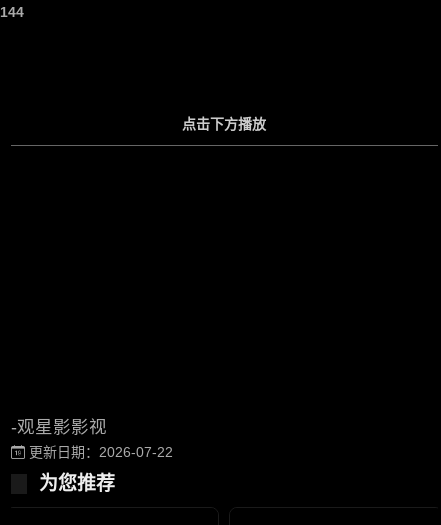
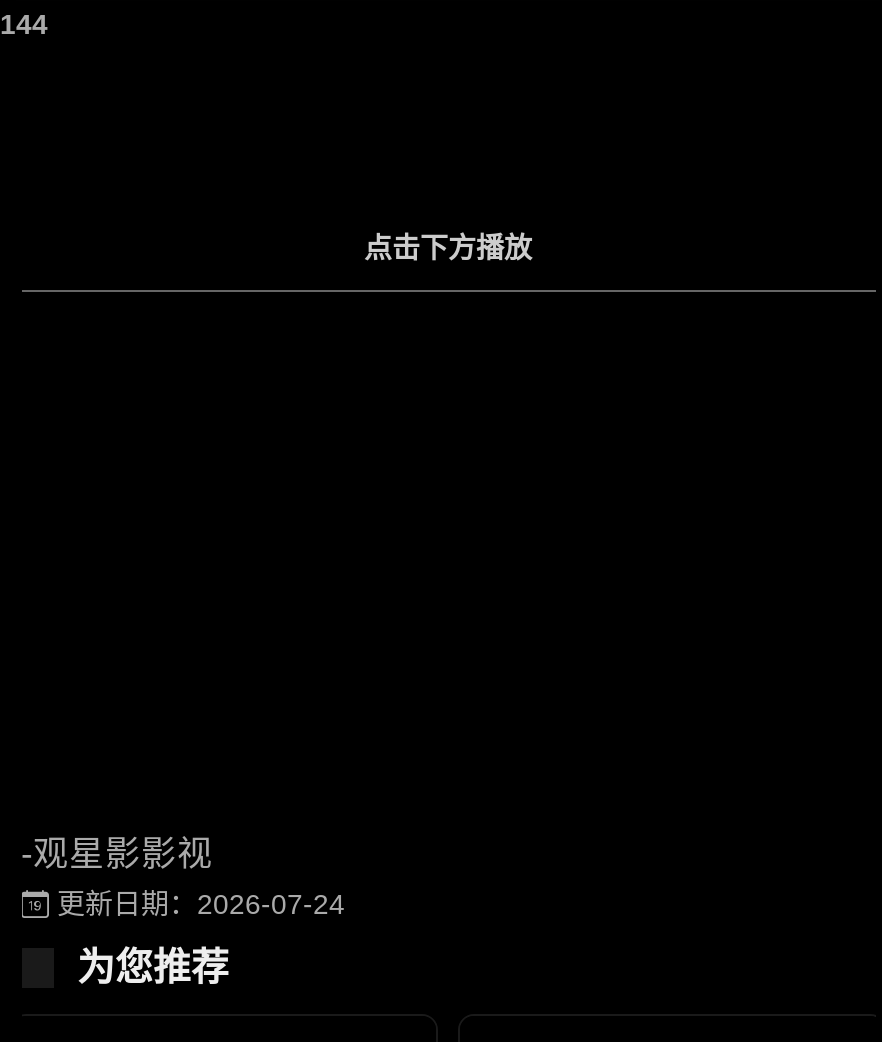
[24,444,172,460] 更新日期：2026-07-22 -> [49,888,345,920] 更新日期：2026-07-24

